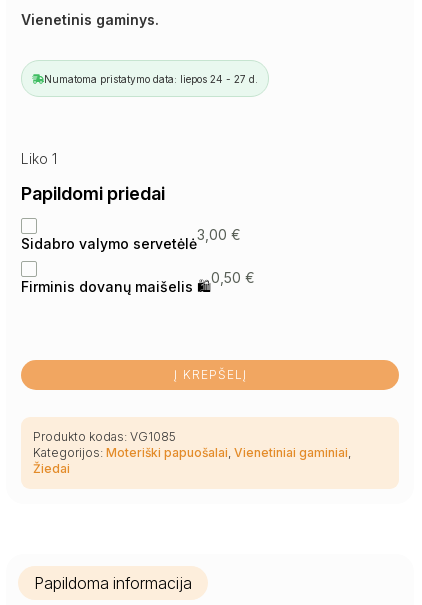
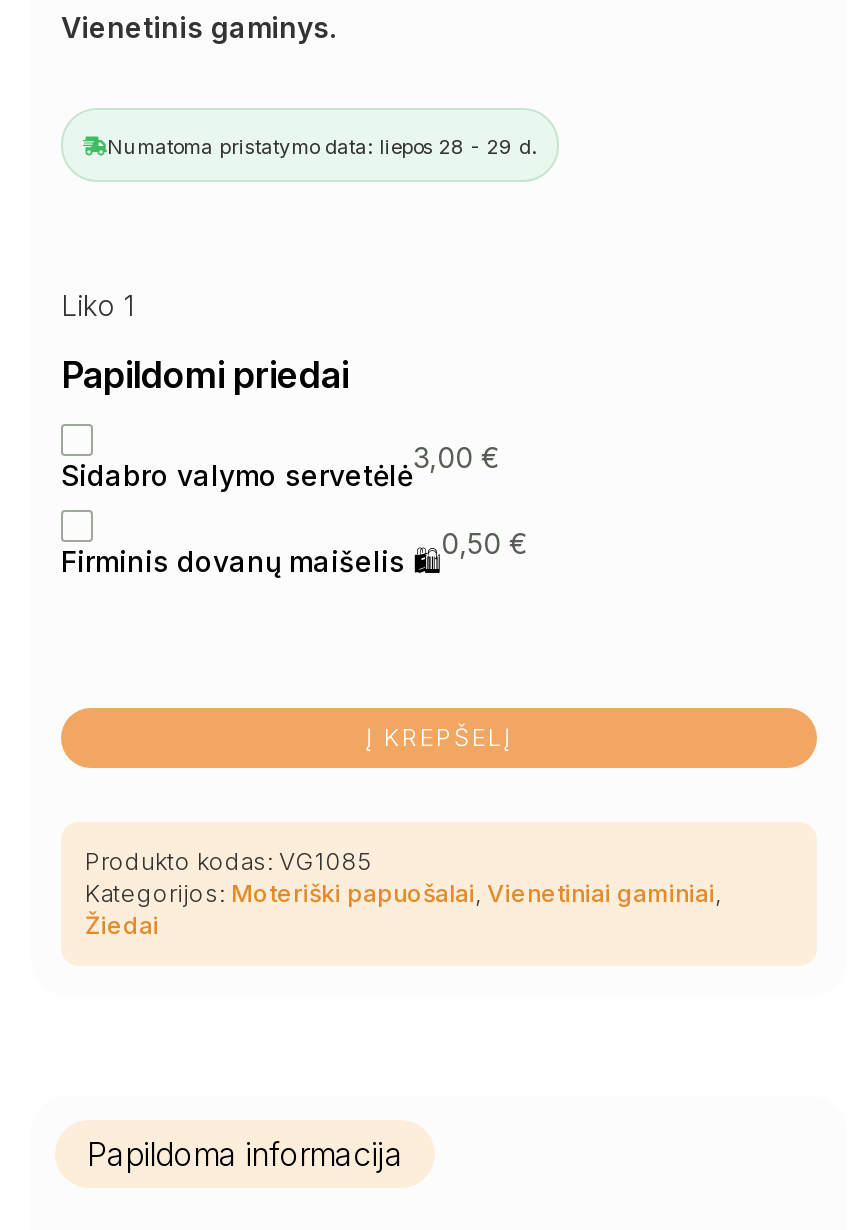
[44,72,258,84] Numatoma pristatymo data: liepos 24 - 27 d. -> [107,133,537,157] Numatoma pristatymo data: liepos 28 - 29 d.

